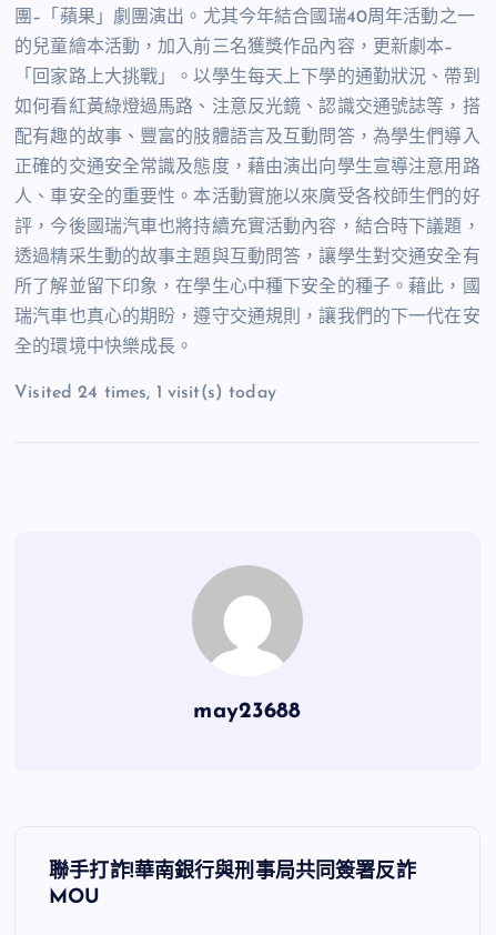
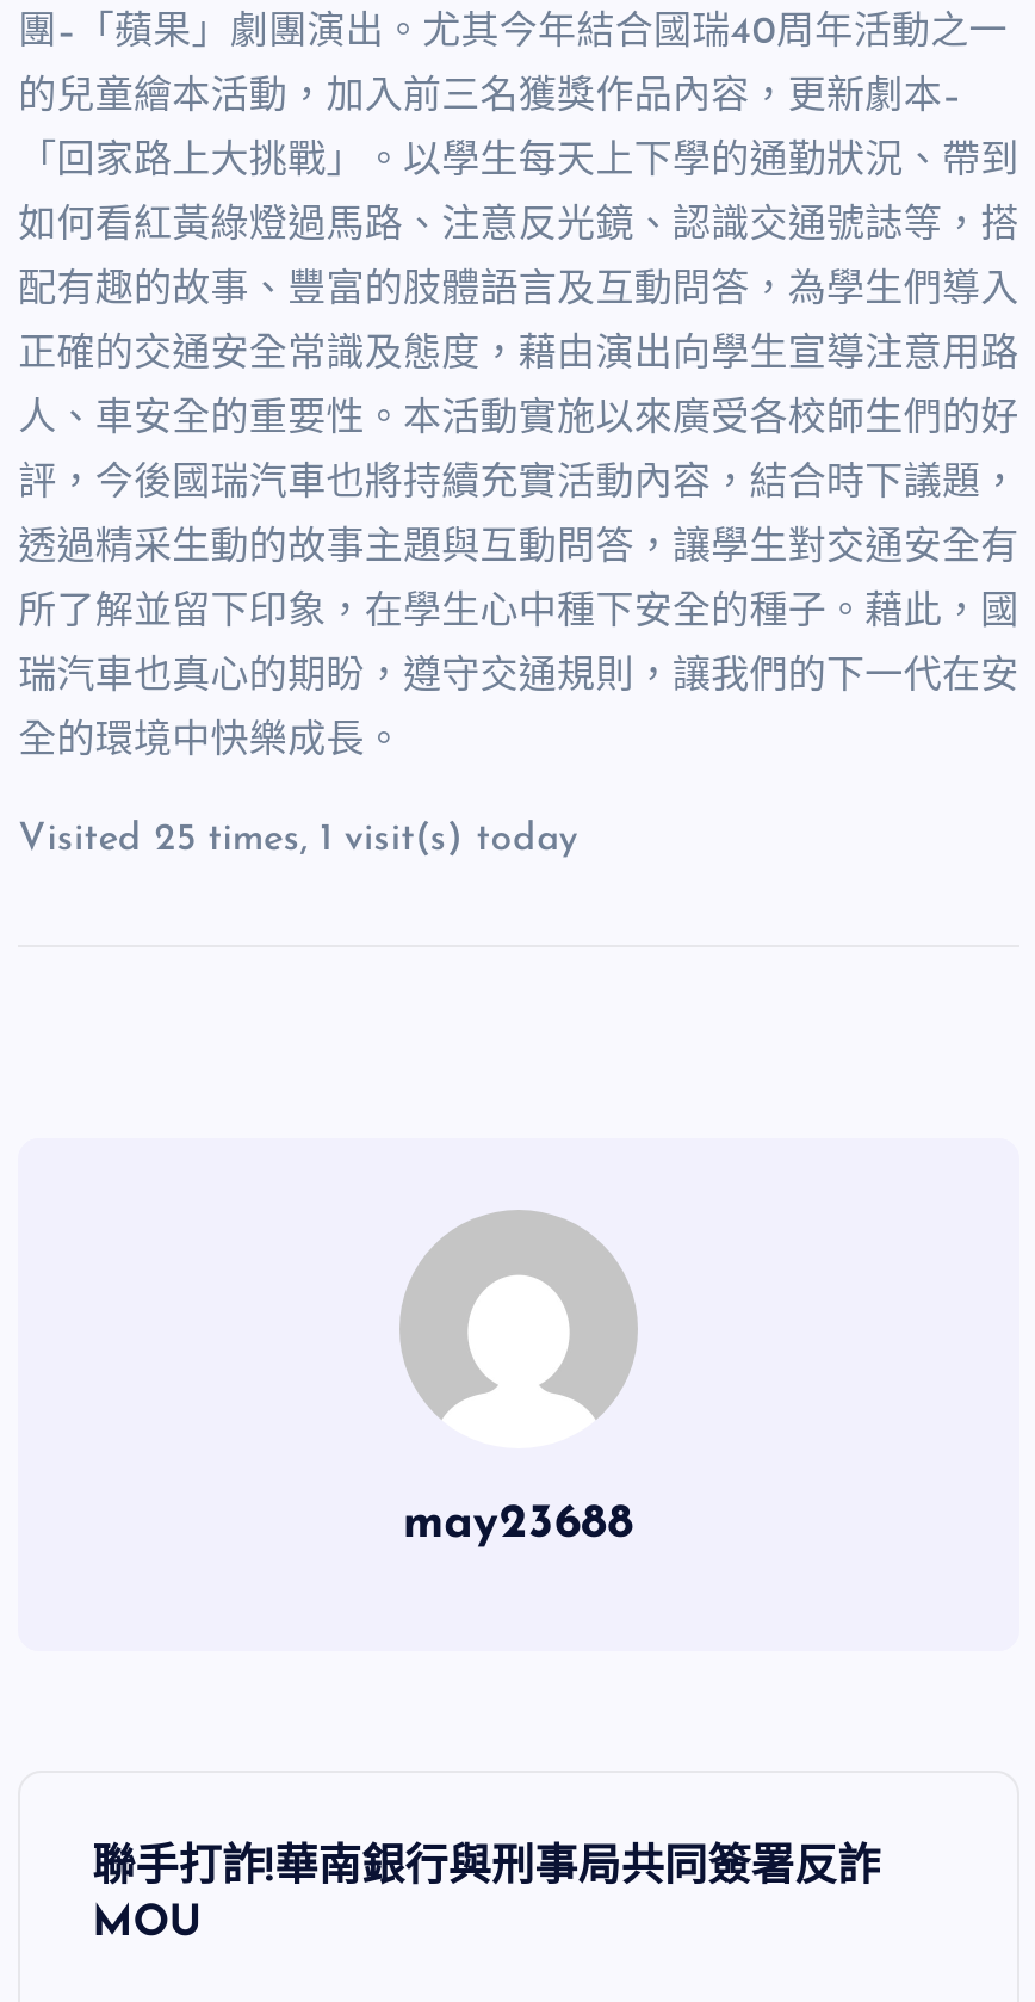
[15,384,276,402] Visited 24 times, 1 visit(s) today -> [18,820,578,859] Visited 25 times, 1 visit(s) today

